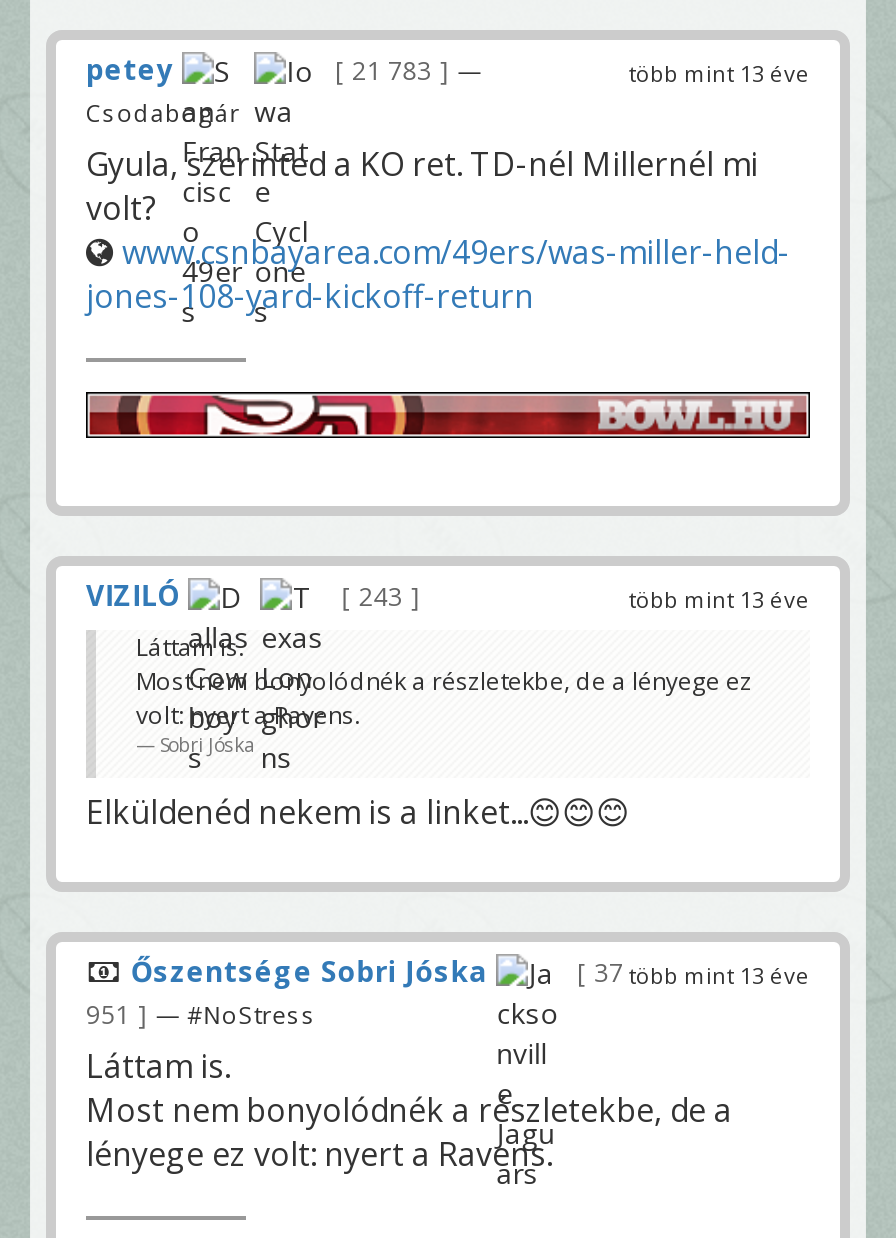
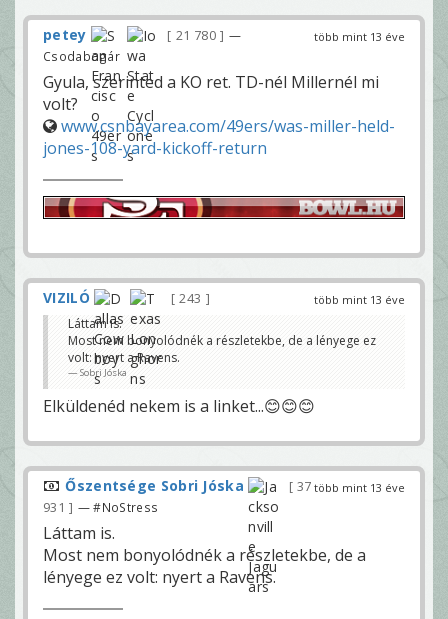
[346,54,438,88] 21 783 -> [173,27,219,44] 21 780
[86,999,316,1033] 951 — #NoStress -> [43,499,158,516] 931 — #NoStress

